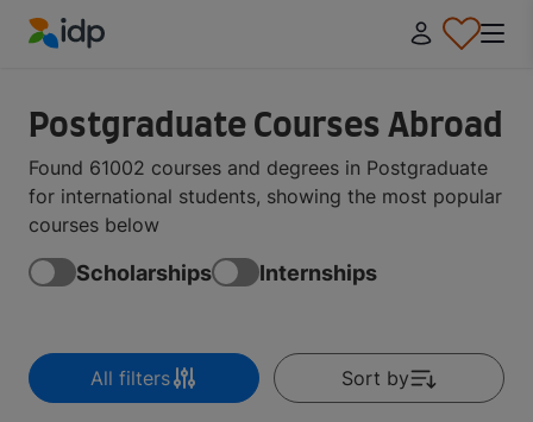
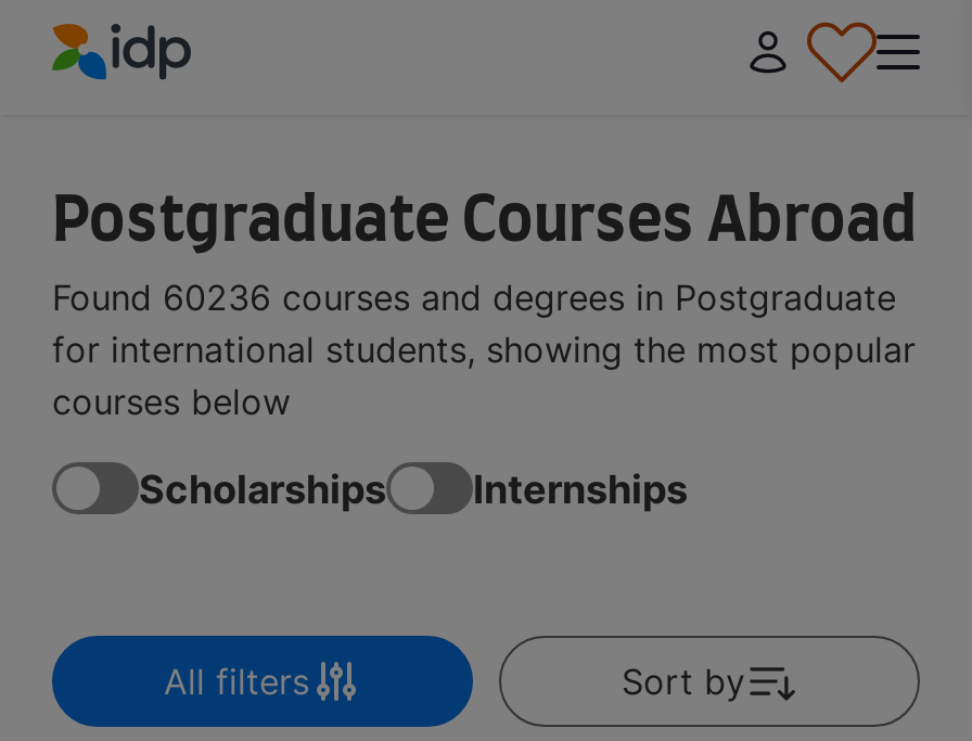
[29,156,488,179] Found 61002 courses and degrees in Postgraduate -> [52,276,896,319] Found 60236 courses and degrees in Postgraduate

